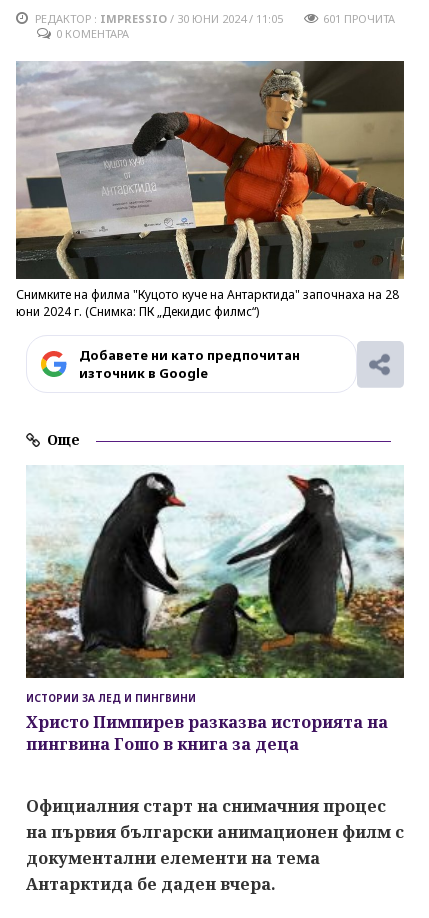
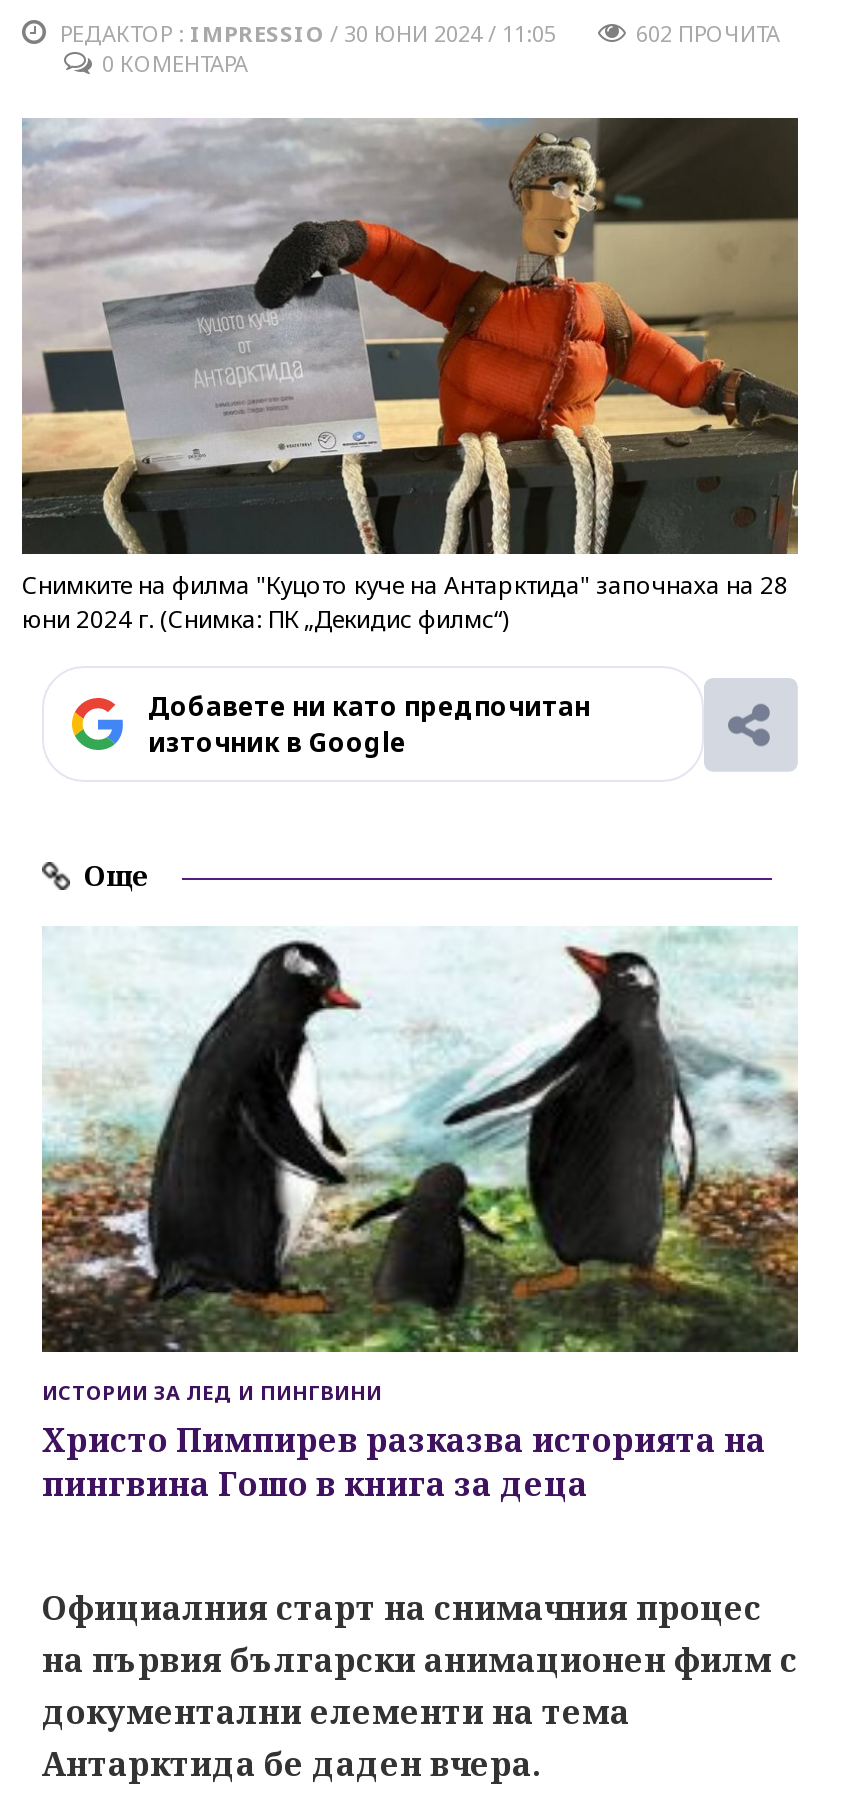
[323,11,395,26] 601 ПРОЧИТА -> [636,18,780,48] 602 ПРОЧИТА

